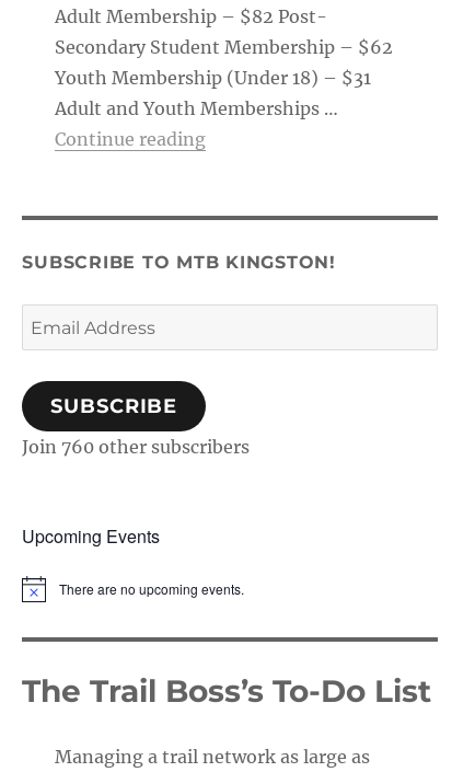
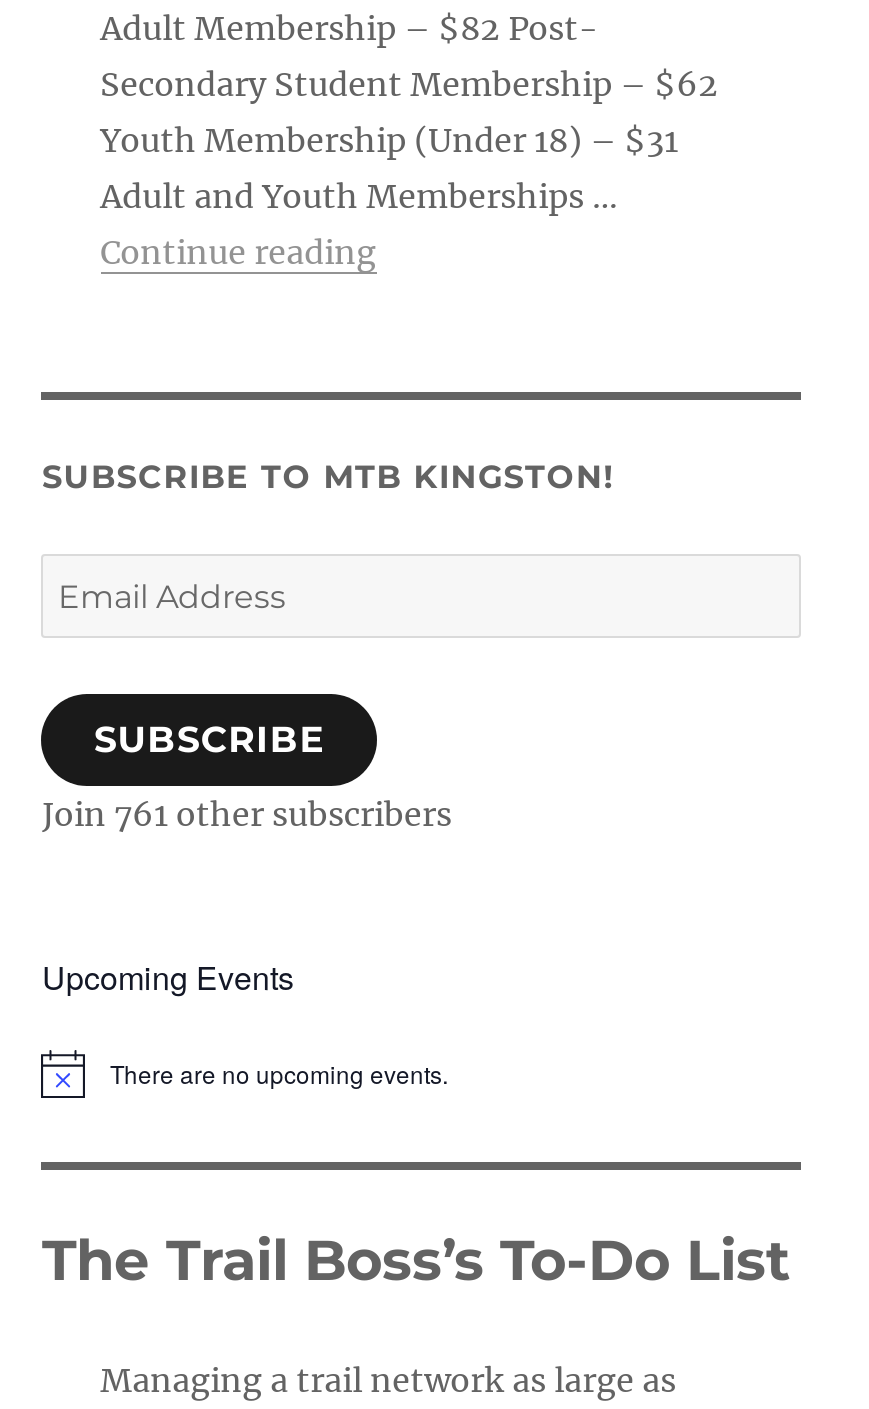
[22,435,250,457] Join 760 other subscribers -> [42,794,452,834] Join 761 other subscribers

